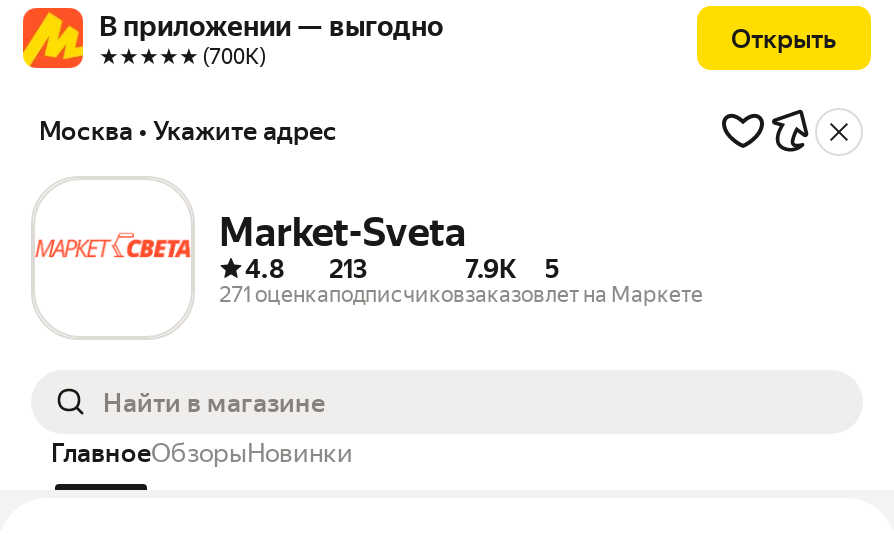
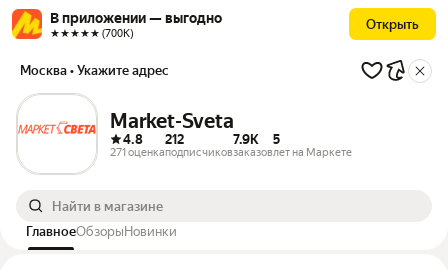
[245,253,367,283] 4.8 213 -> [123,131,184,146] 4.8 212

